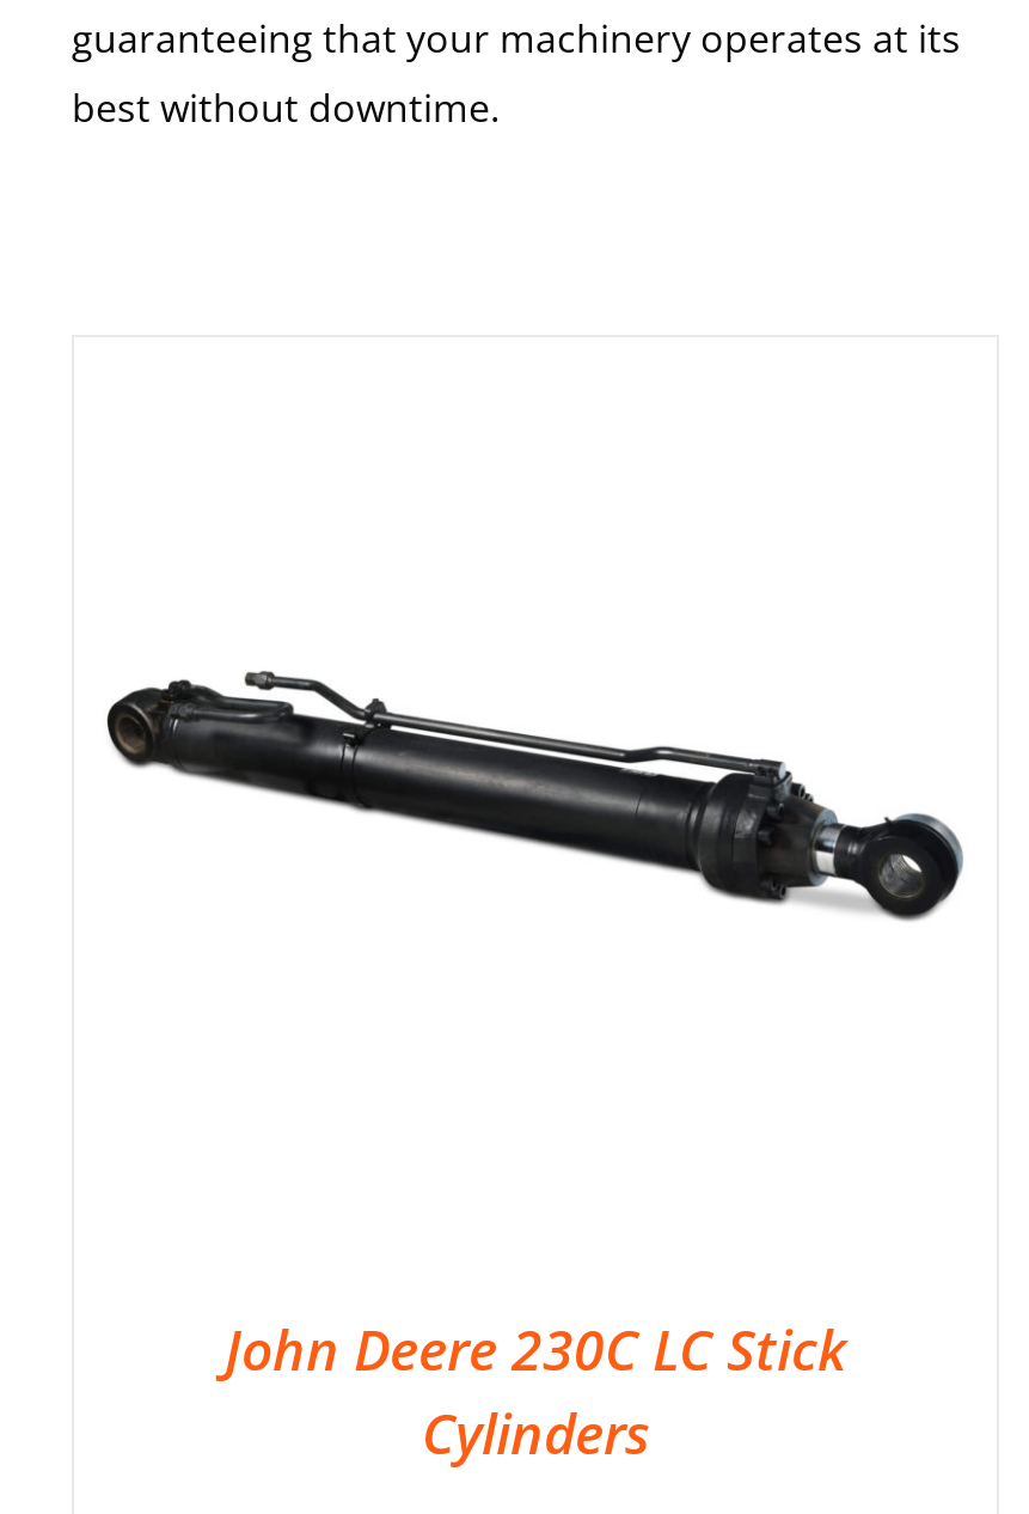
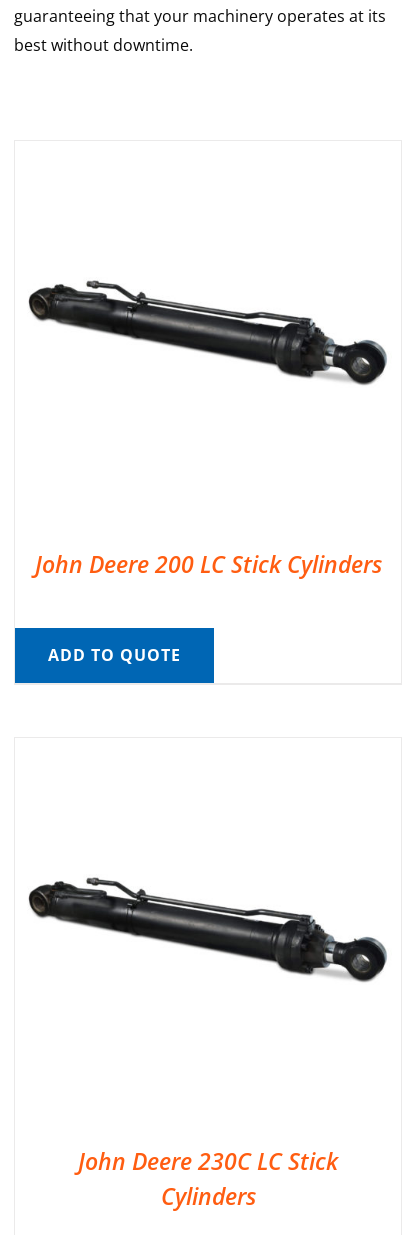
none -> [34,548,381,666] John Deere 200 LC Stick Cylinders | ADD TO QUOTE

